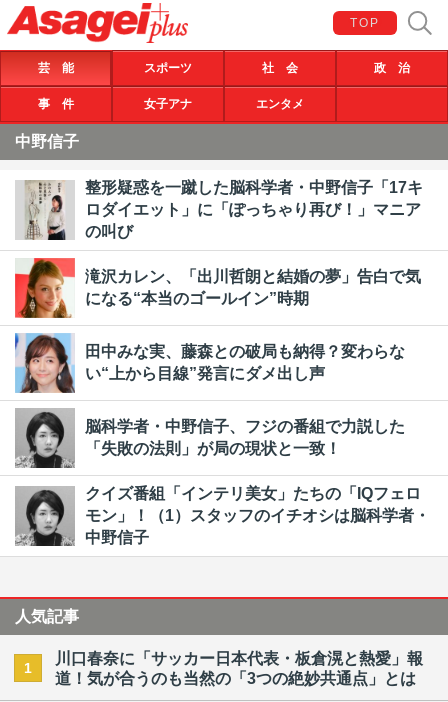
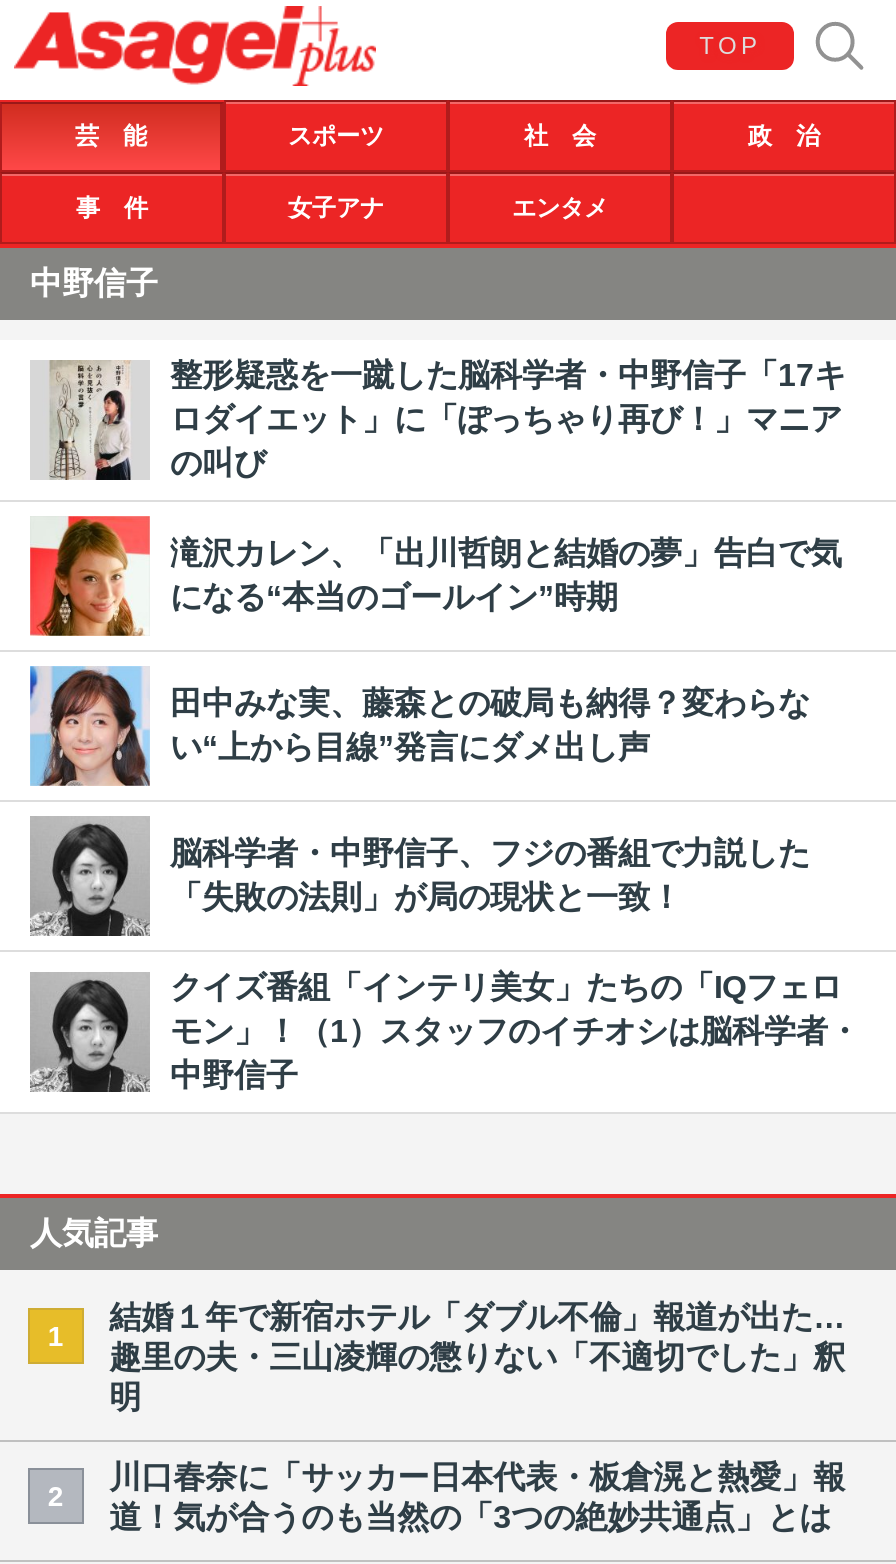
none -> [48,1300,845,1511] 結婚１年で新宿ホテル「ダブル不倫」報道が出た… | 趣里の夫・三山凌輝の懲りない「不適切でした」釈 | 明 | 2

